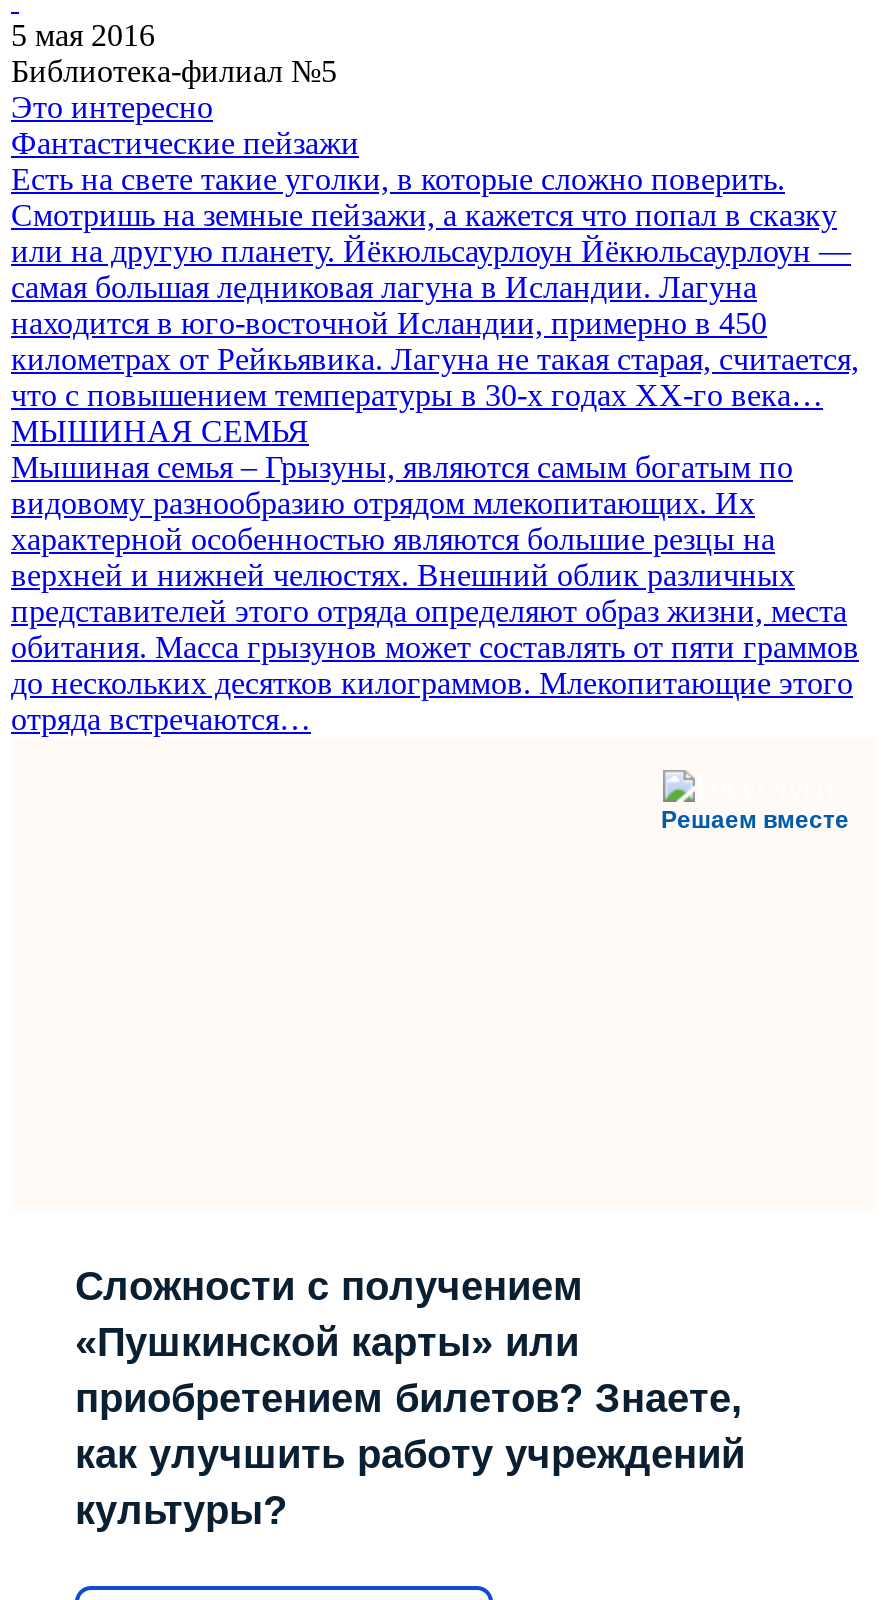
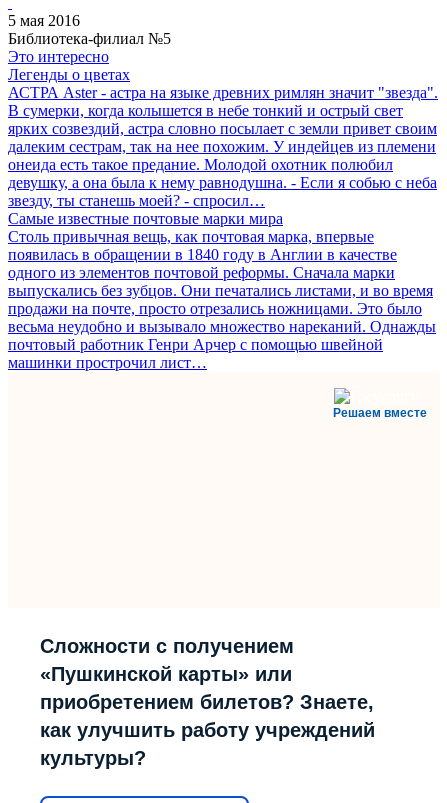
[11,126,859,736] Фантастические пейзажи | Есть на свете такие уголки, в которые сложно поверить. | Смотришь на земные пейзажи, а кажется что попал в сказку | или на другую планету. Йёкюльсаурлоун Йёкюльсаурлоун — | самая большая ледниковая лагуна в Исландии. Лагуна | находится в юго-восточной Исландии, примерно в 450 | километрах от Рейкьявика. Лагуна не такая старая, считается, | что с повышением температуры в 30-х годах XX-го века… | МЫШИНАЯ СЕМЬЯ | Мышиная семья – Грызуны, являются самым богатым по | видовому разнообразию отрядом млекопитающих. Их | характерной особенностью являются большие резцы на | верхней и нижней челюстях. Внешний облик различных | представителей этого отряда определяют образ жизни, места | обитания. Масса грызунов может составлять от пяти граммов | до нескольких десятков килограммов. Млекопитающие этого | отряда встречаются… -> [8,66,438,371] Легенды о цветах | АСТРА Aster - астра на языке древних римлян значит "звезда". | В сумерки, когда колышется в небе тонкий и острый свет | ярких созвездий, астра словно посылает с земли привет своим | далеким сестрам, так на нее похожим. У индейцев из племени | онеида есть такое предание. Молодой охотник полюбил | девушку, а она была к нему равнодушна. - Если я собью с неба | звезду, ты станешь моей? - спросил… | Самые известные почтовые марки мира | Столь привычная вещь, как почтовая марка, впервые | появилась в обращении в 1840 году в Англии в качестве | одного из элементов почтовой реформы. Сначала марки | выпускались без зубцов. Они печатались листами, и во время | продажи на почте, просто отрезались ножницами. Это было | весьма неудобно и вызывало множество нареканий. Однажды | почтовый работник Генри Арчер с помощью швейной | машинки прострочил лист…

